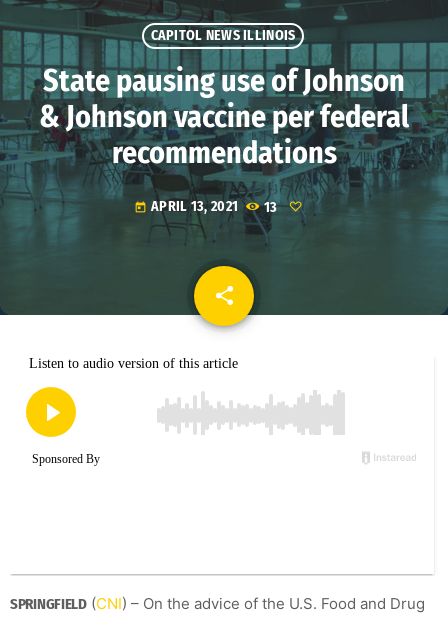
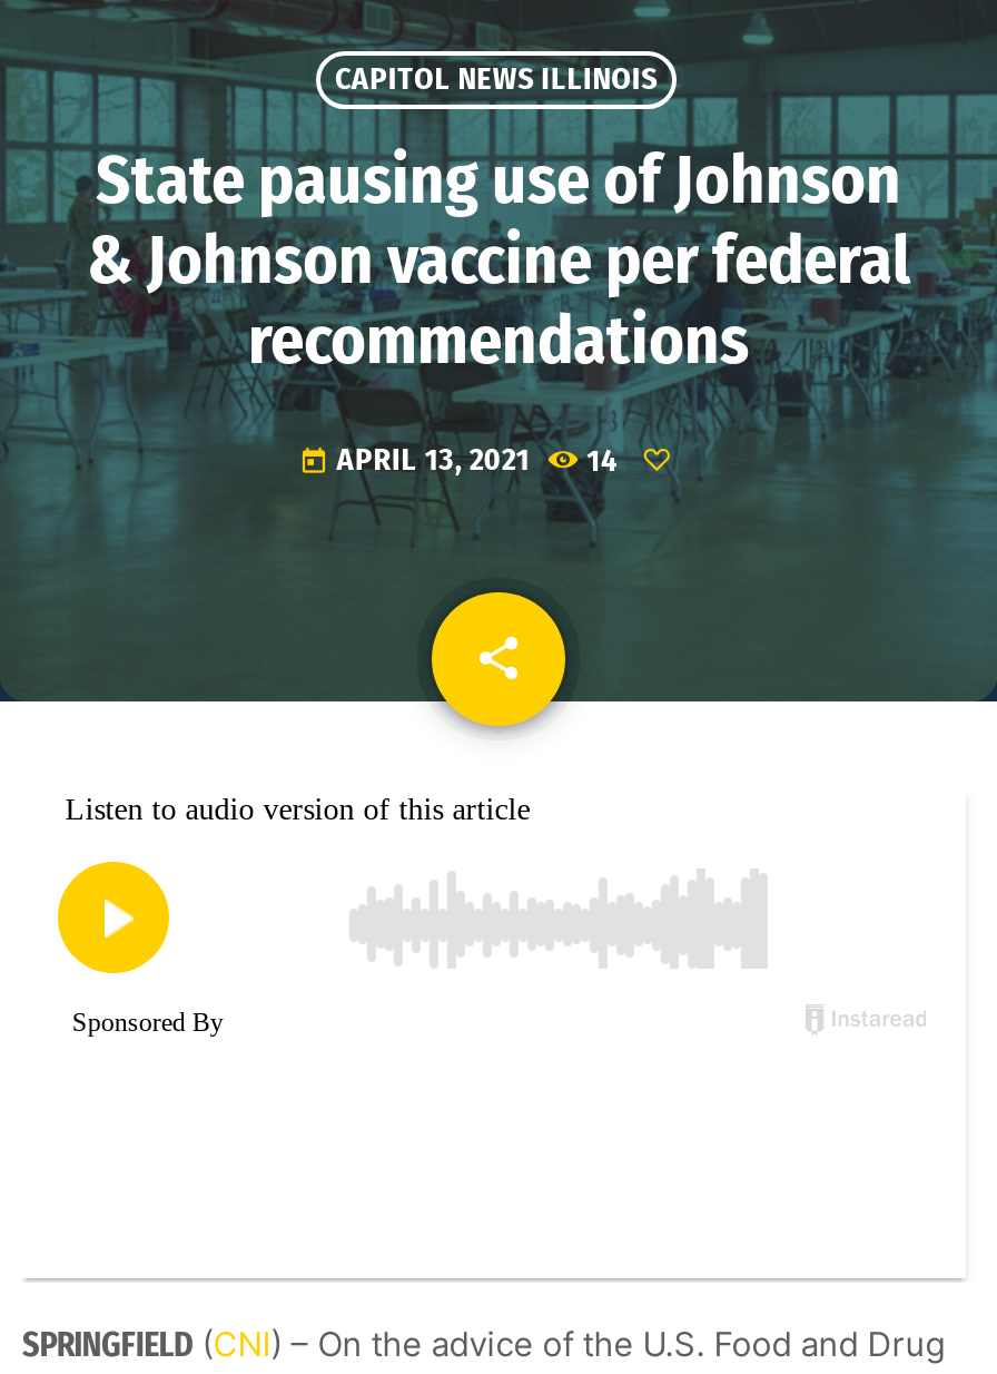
[264,198,280,215] 13 -> [587,442,624,479] 14

